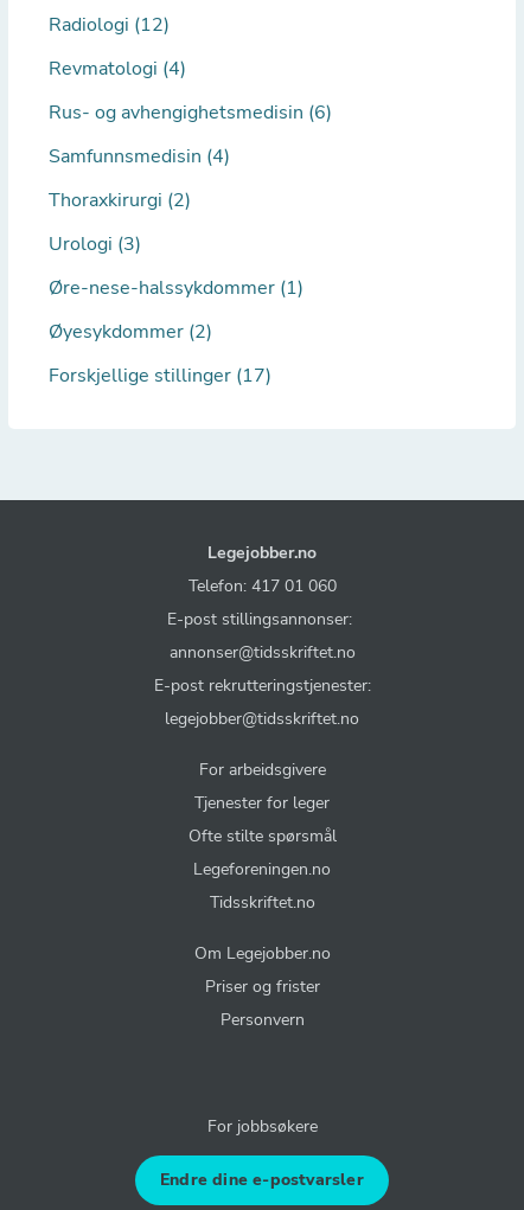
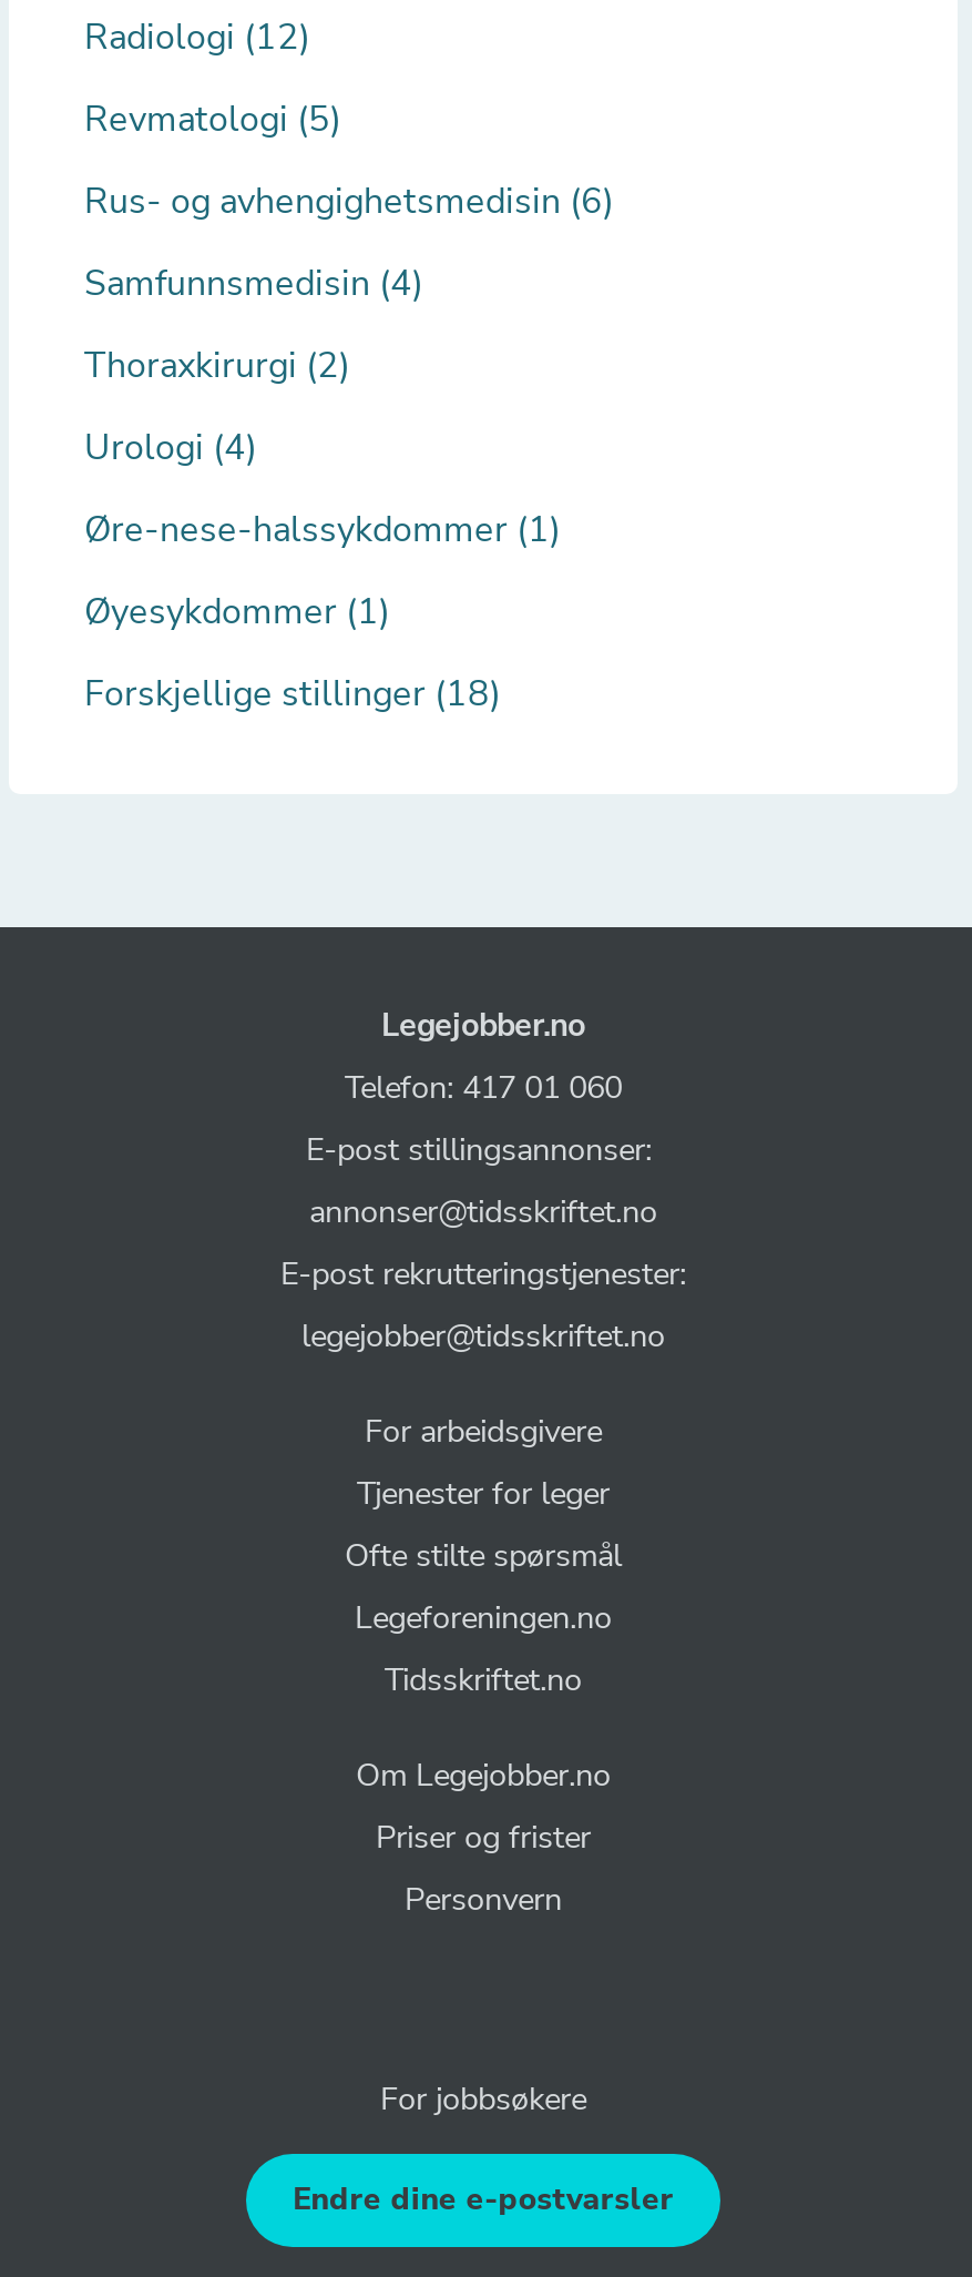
[49,56,186,82] Revmatologi (4) -> [84,95,341,144] Revmatologi (5)
[49,231,141,257] Urologi (3) -> [84,423,257,472] Urologi (4)
[49,319,212,345] Øyesykdommer (2) -> [84,588,390,636] Øyesykdommer (1)
[49,363,271,389] Forskjellige stillinger (17) -> [84,670,501,718] Forskjellige stillinger (18)

